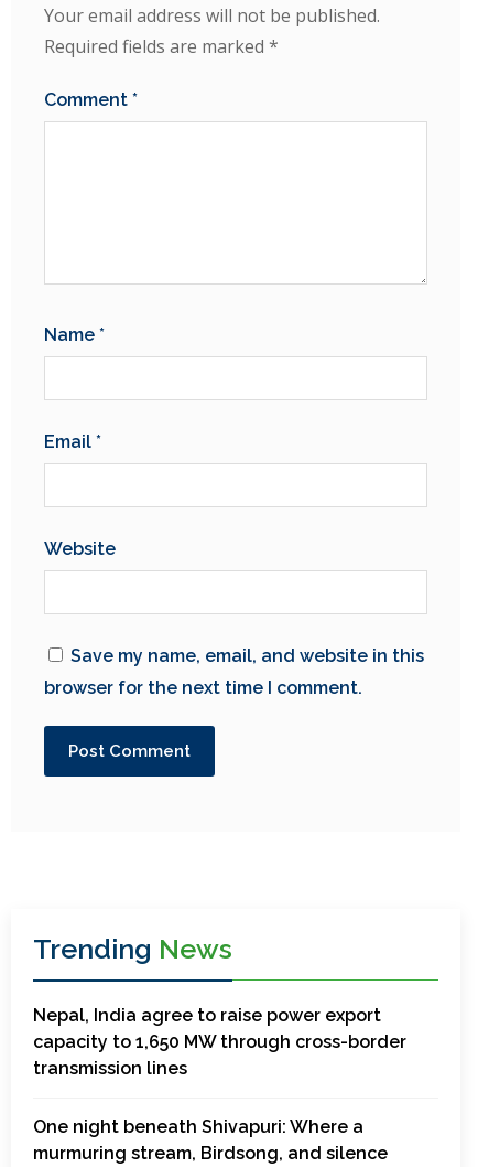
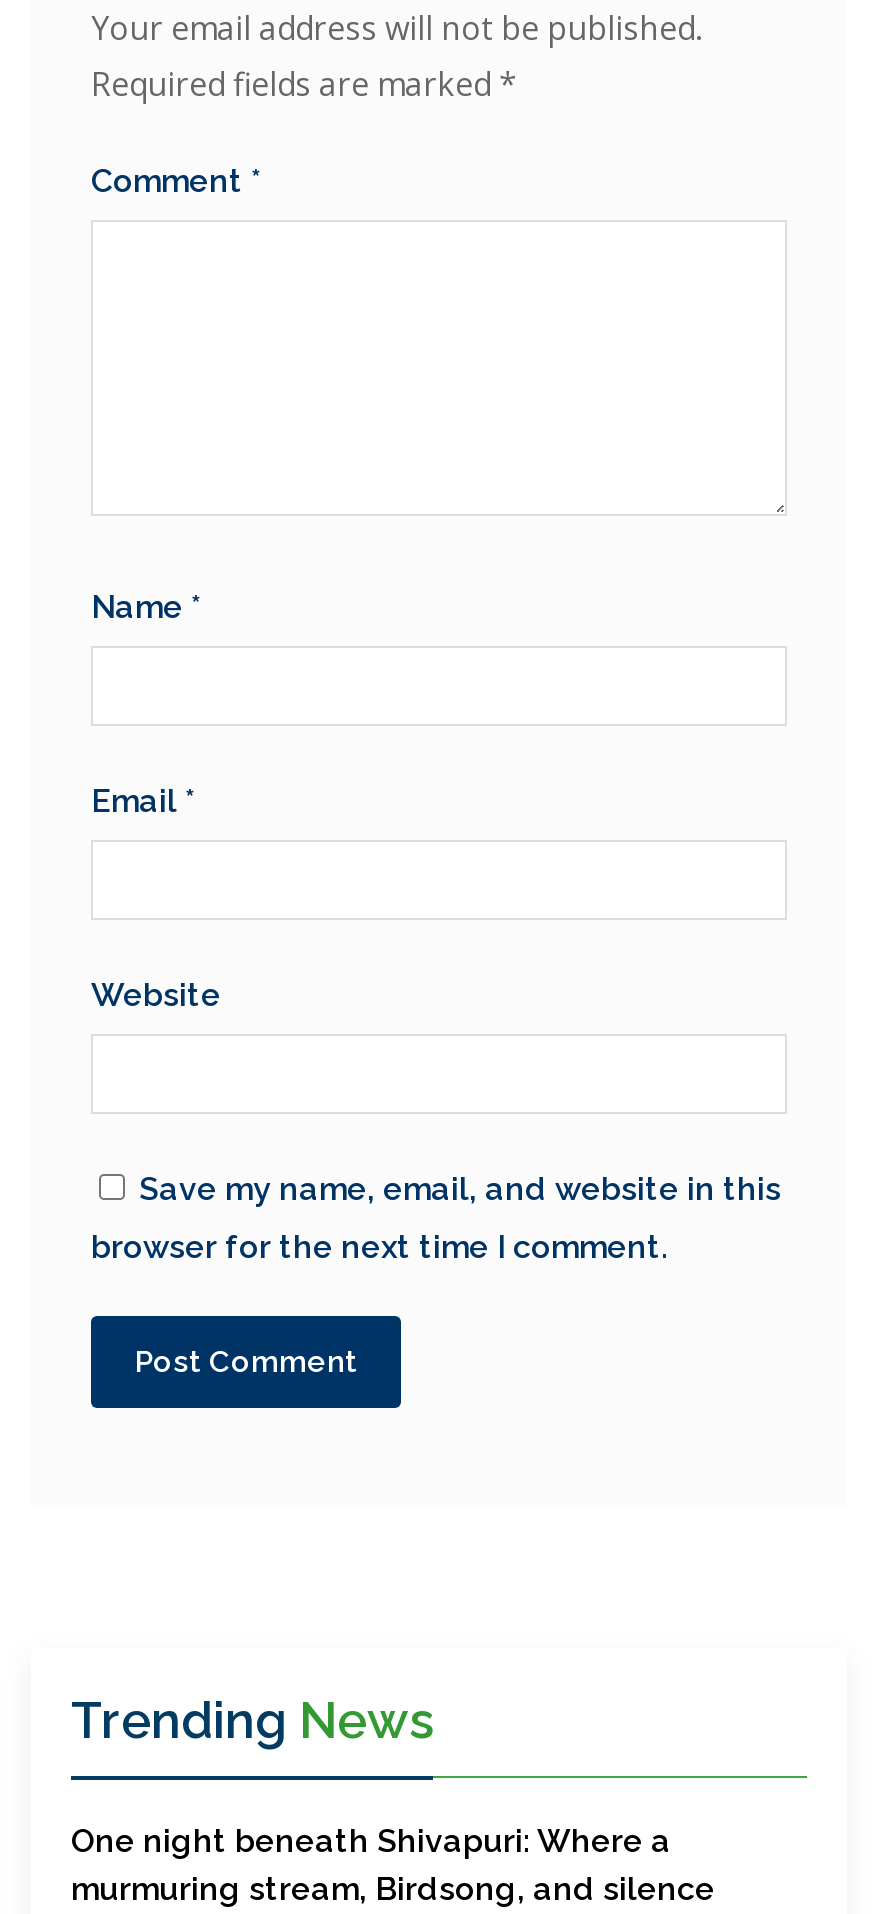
[33,1005,406,1079] Nepal, India agree to raise power export | capacity to 1,650 MW through cross-border | transmission lines -> none

